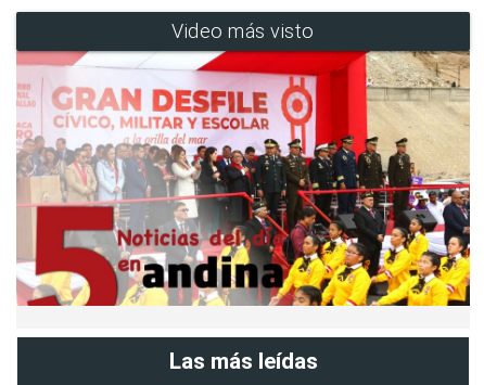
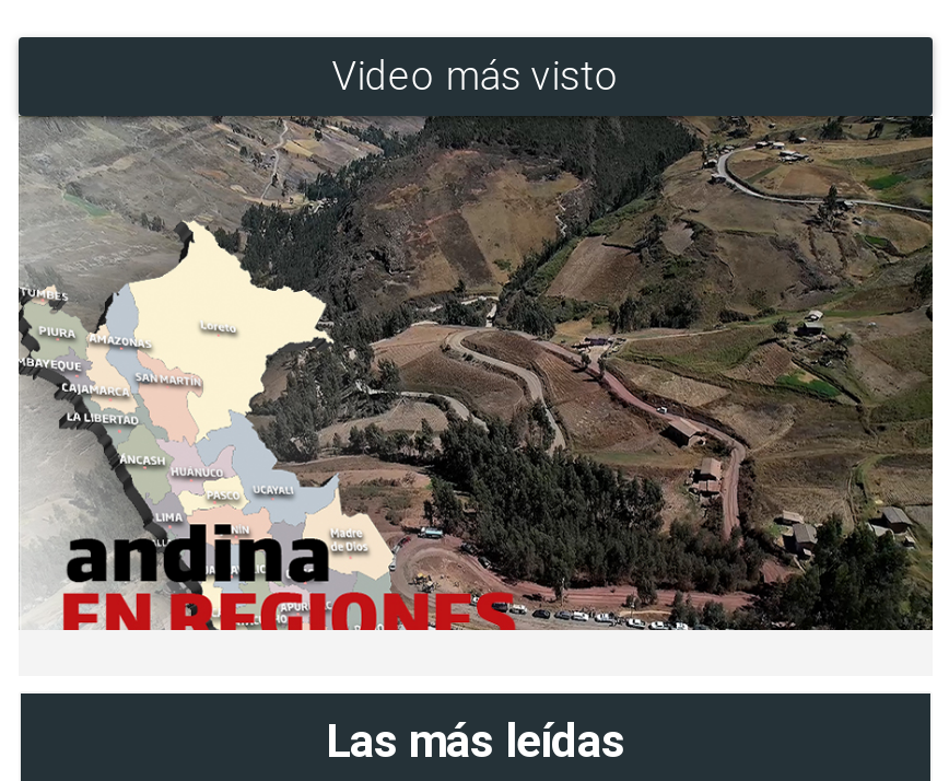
[16,50,471,307] [image] -> [16,116,935,632] [image]

